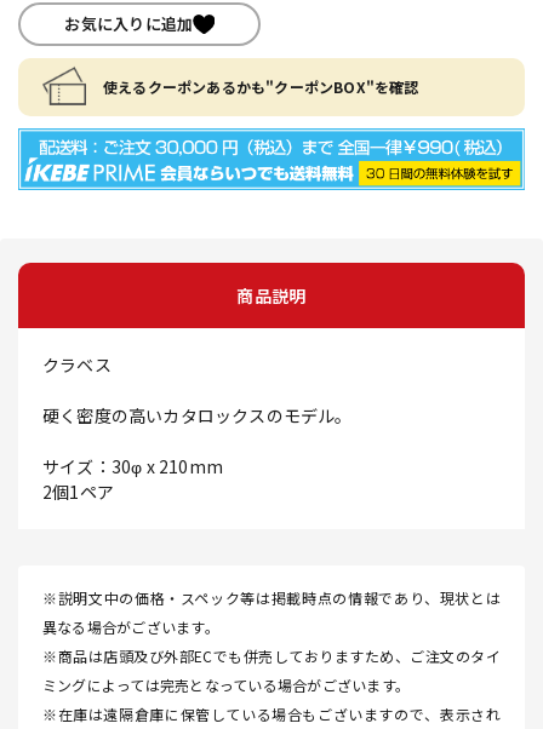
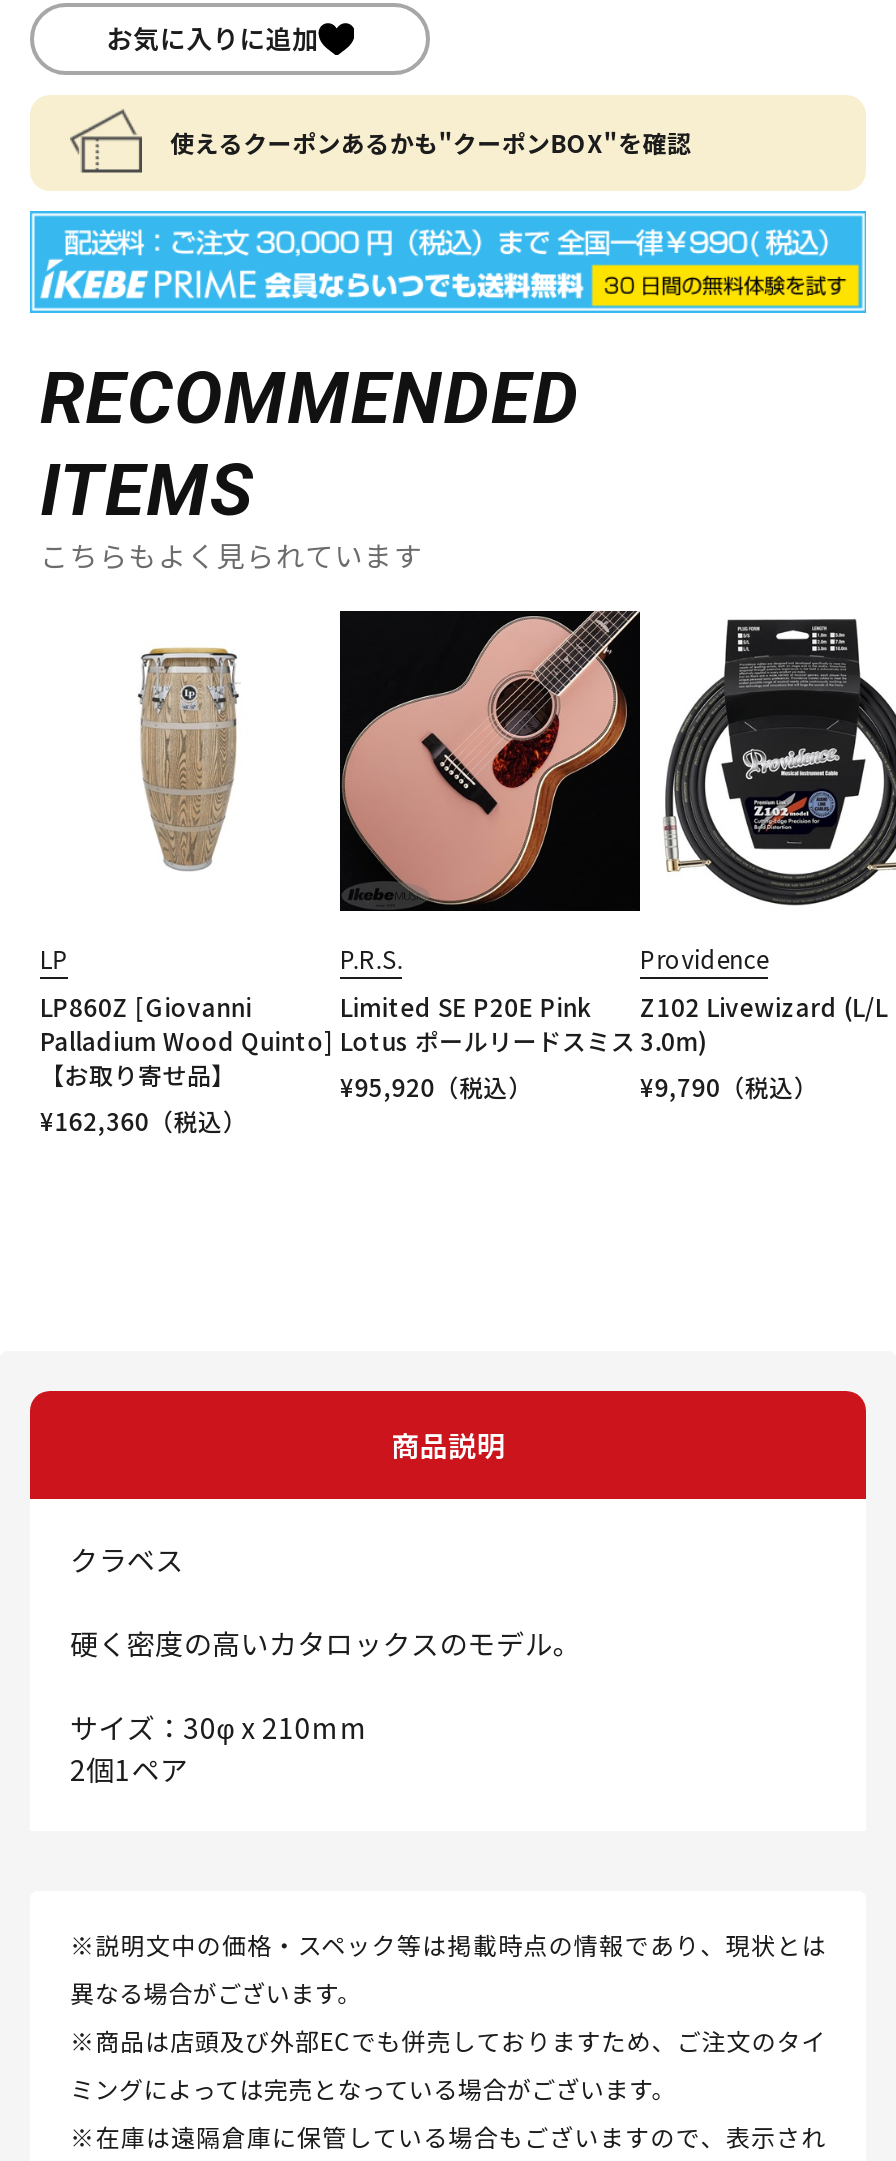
none -> [40,357,580,575] RECOMMENDED | ITEMS | こちらもよく見られています
none -> [40,647,333,1137] [image] | LP | LP860Z [Giovanni | Palladium Wood Quinto] | 【お取り寄せ品】 | ¥162,360（税込）
none -> [338,609,642,1103] [image] | P.R.S. | Limited SE P20E Pink | Lotus ポールリードスミス | ¥95,920（税込）
none -> [640,617,890,1103] [image] | Providence | Z102 Livewizard (L/L | 3.0m) | ¥9,790（税込）

